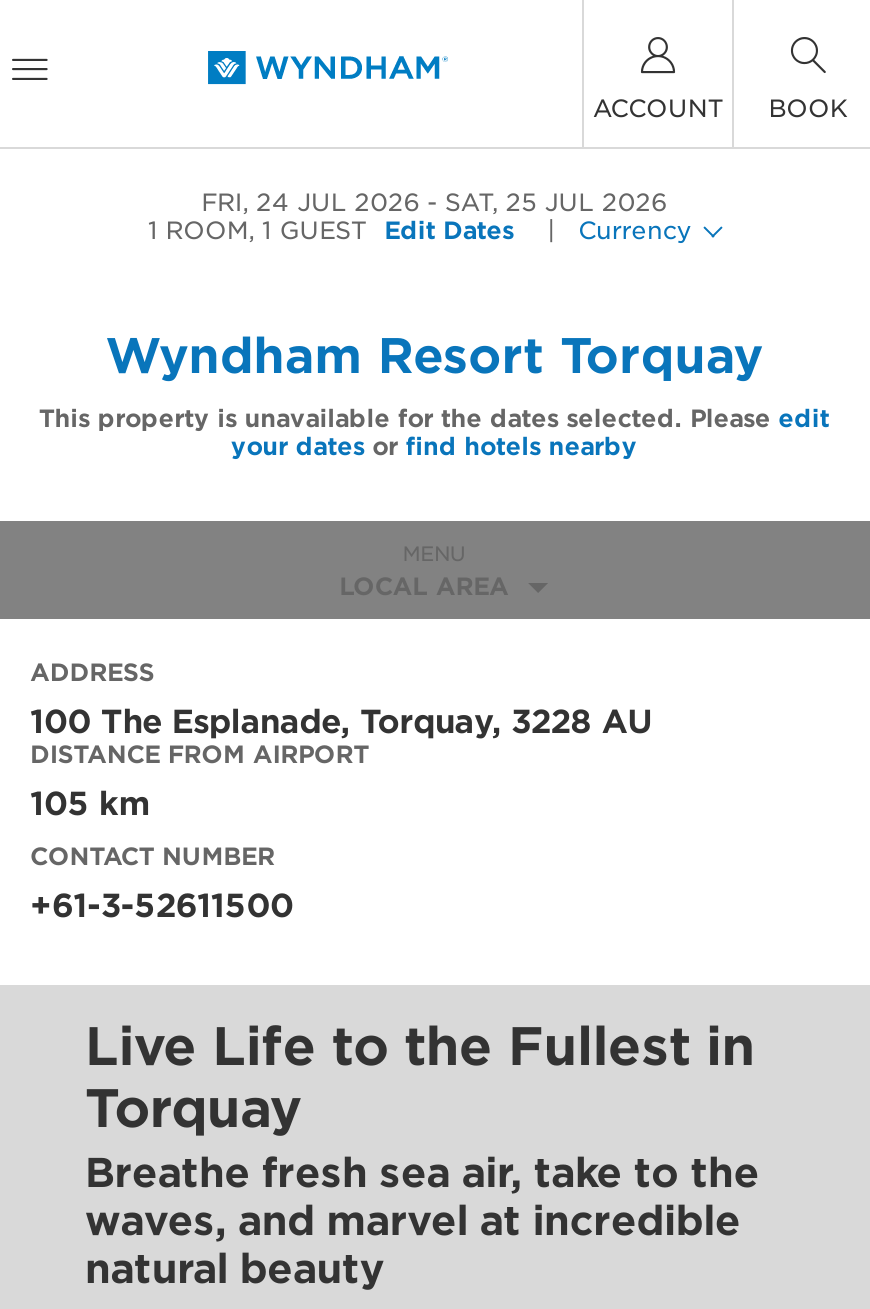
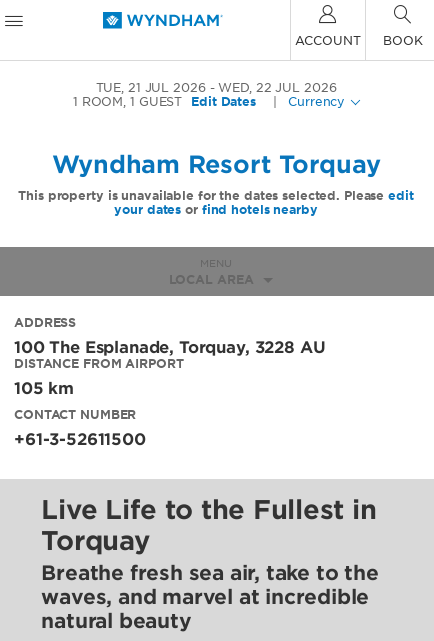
[201,187,419,217] FRI, 24 JUL 2026 -> [96,80,206,95] TUE, 21 JUL 2026
[445,187,667,217] SAT, 25 JUL 2026 -> [218,80,336,95] WED, 22 JUL 2026

